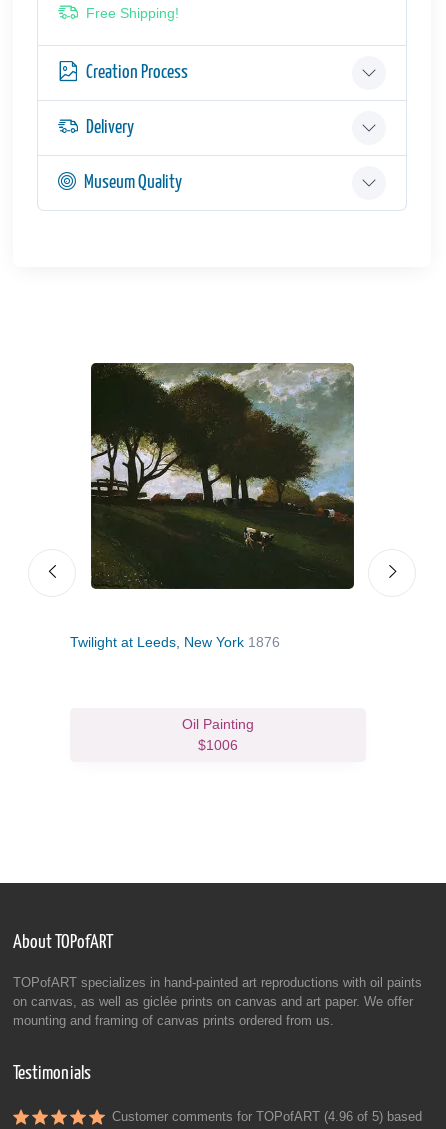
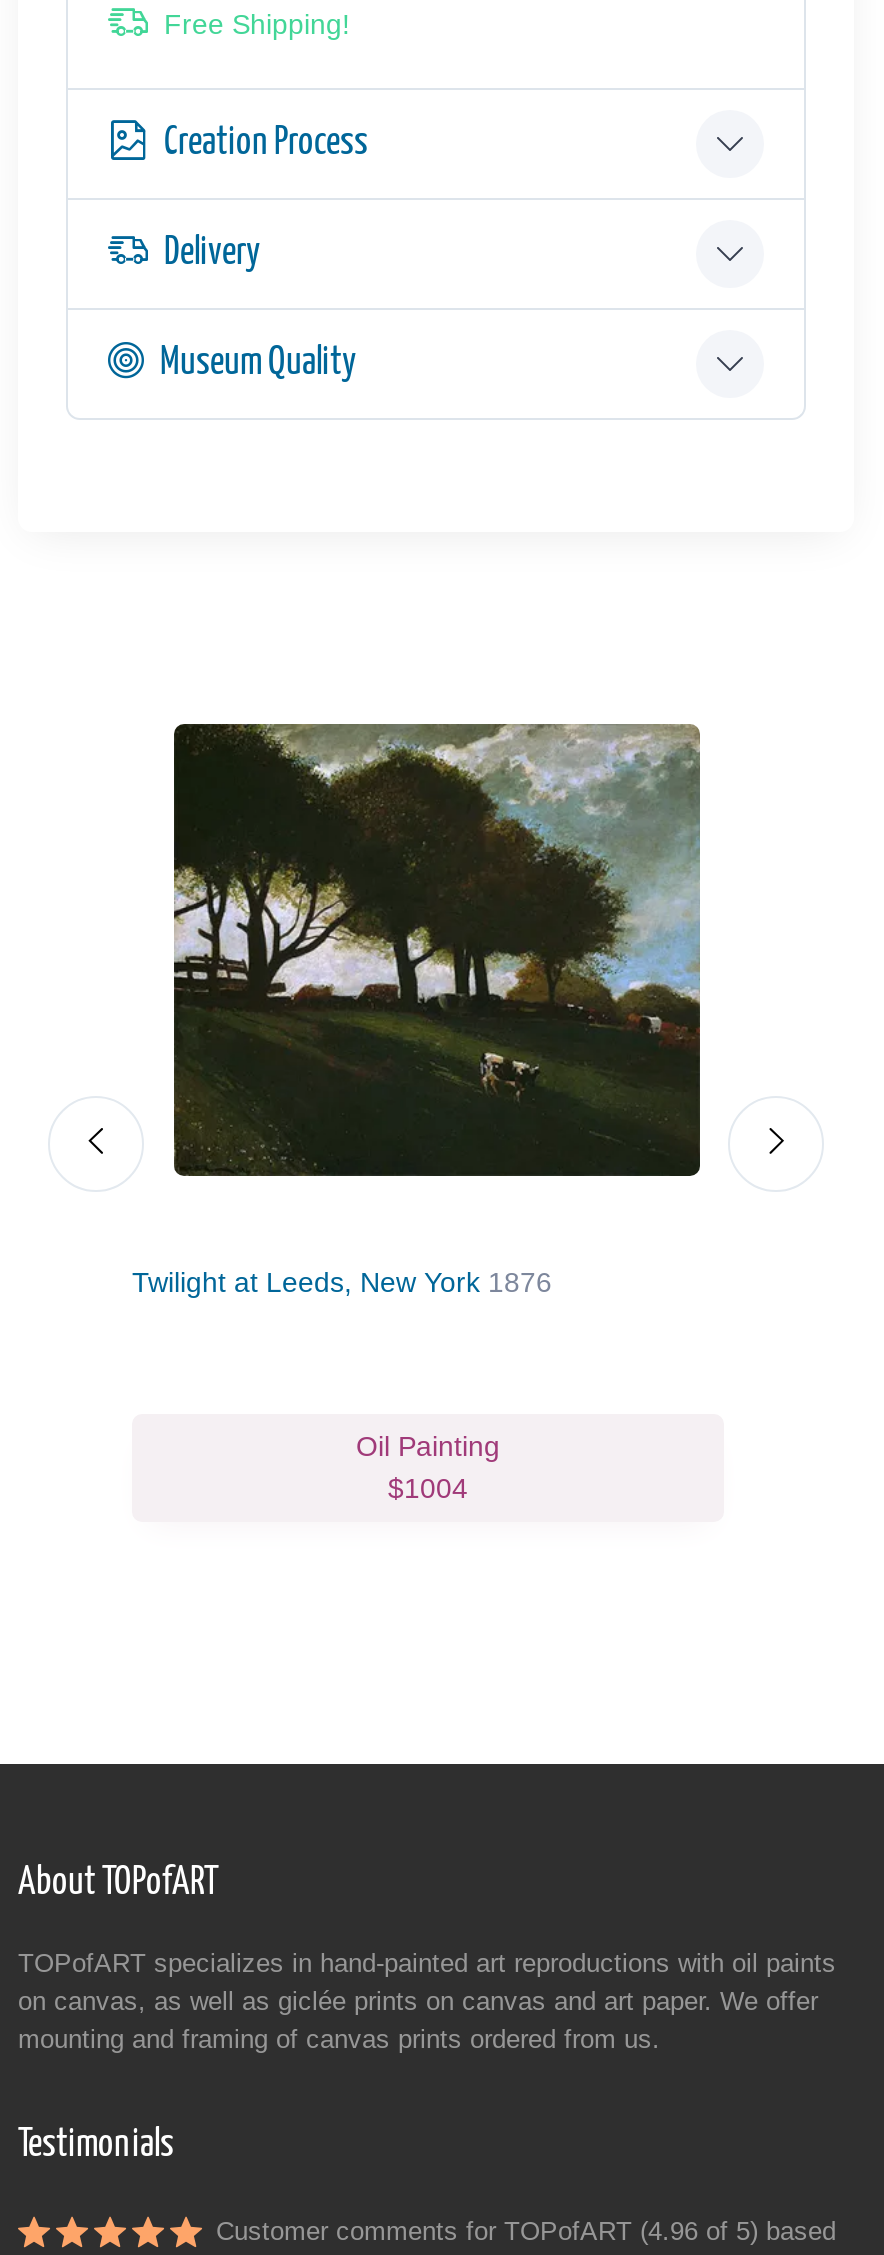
[198,737,238,753] $1006 -> [388,1472,468,1504] $1004

